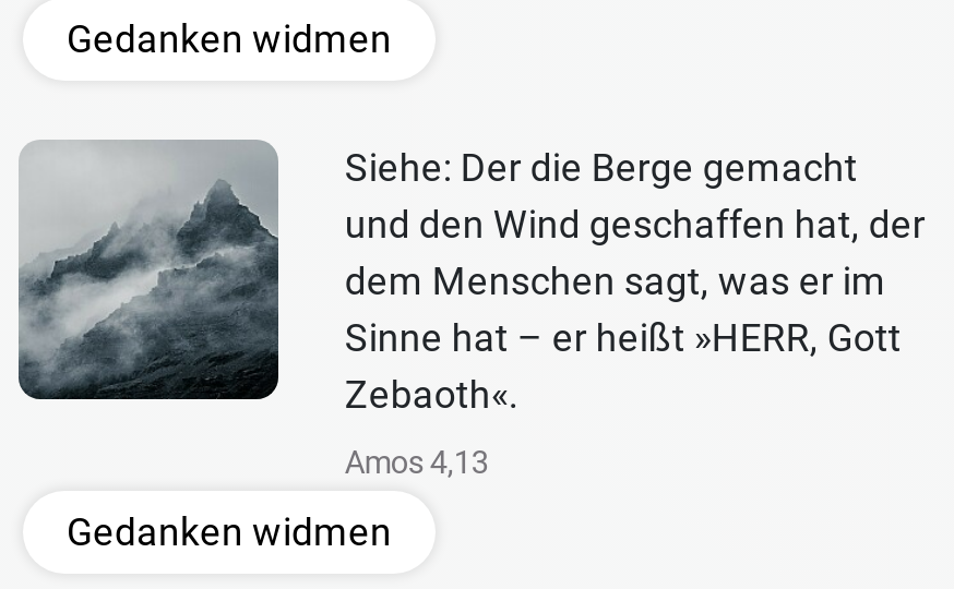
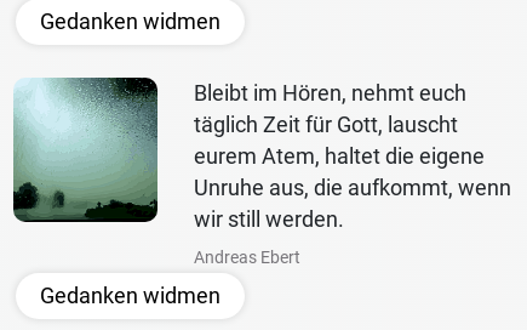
[16,140,925,416] [image] | Siehe: Der die Berge gemacht | und den Wind geschaffen hat, der | dem Menschen sagt, was er im | Sinne hat – er heißt »HERR, Gott | Zebaoth«. -> [13,78,512,231] [image] | Bleibt im Hören, nehmt euch | täglich Zeit für Gott, lauscht | eurem Atem, haltet die eigene | Unruhe aus, die aufkommt, wenn | wir still werden.
[344,445,489,480] Amos 4,13 -> [194,248,301,267] Andreas Ebert

